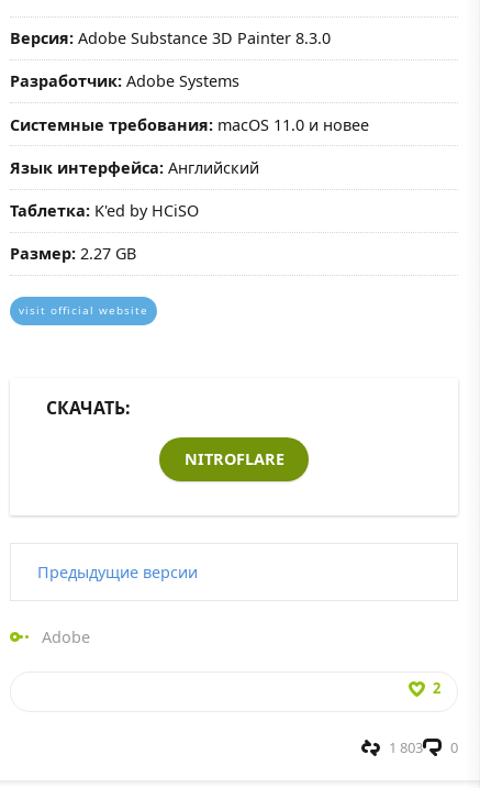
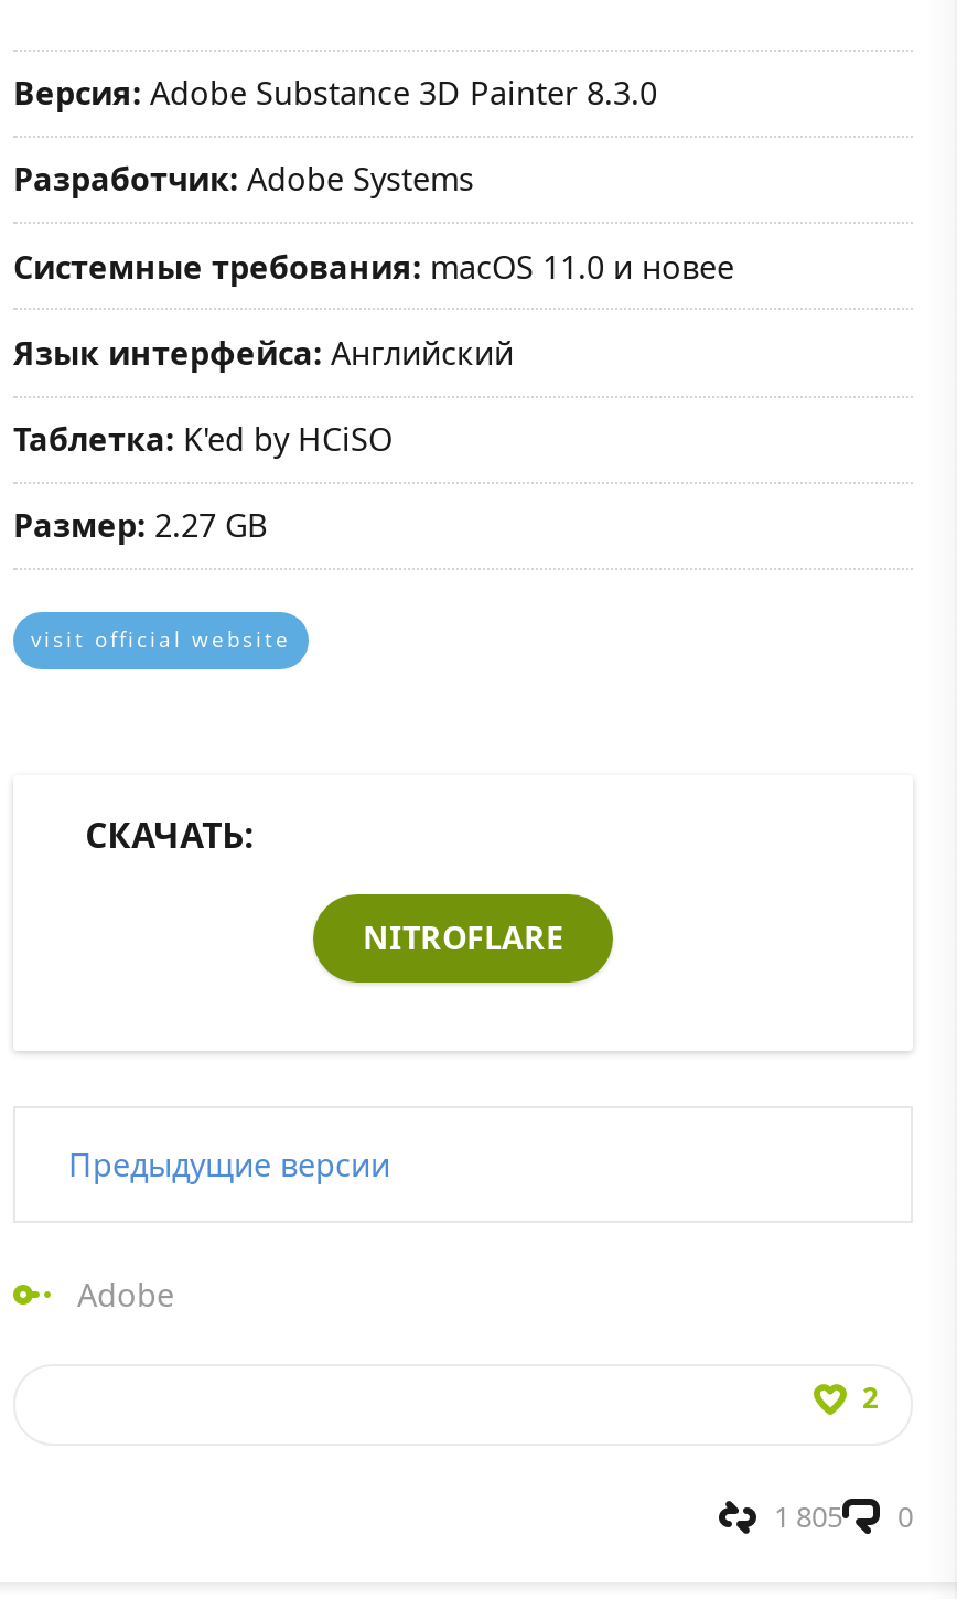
[389,738,458,757] 1 803 0 -> [774,1497,913,1537] 1 805 0

